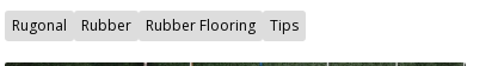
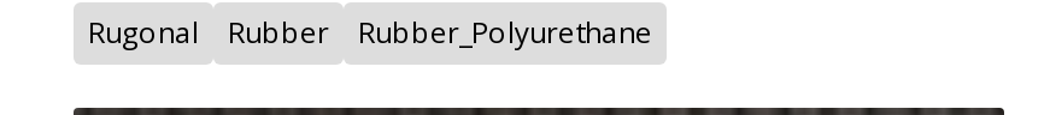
[146,15,299,35] Rubber Flooring | Tips -> [358,12,652,53] Rubber_Polyurethane

